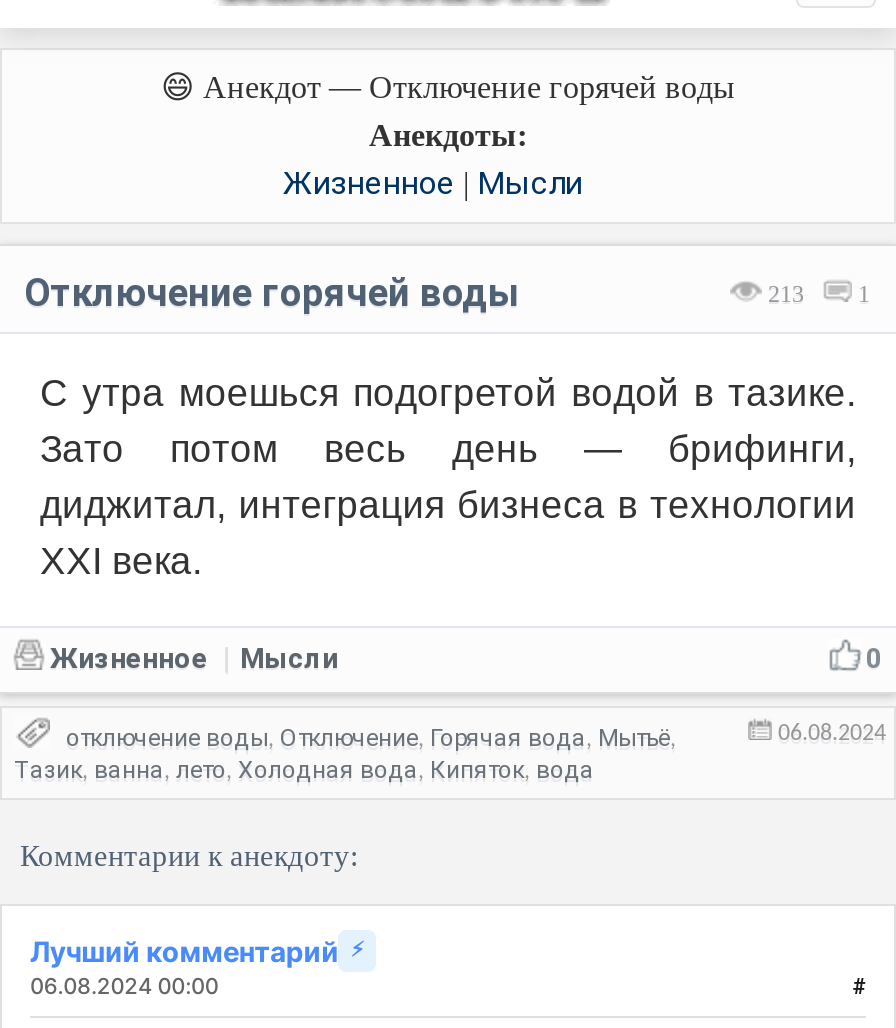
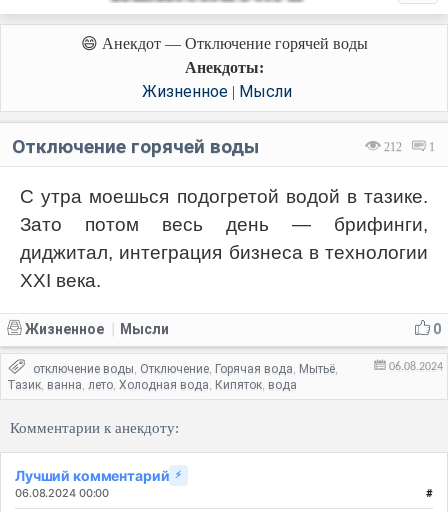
[762,280,870,308] 213 1 -> [381,140,435,154] 212 1

